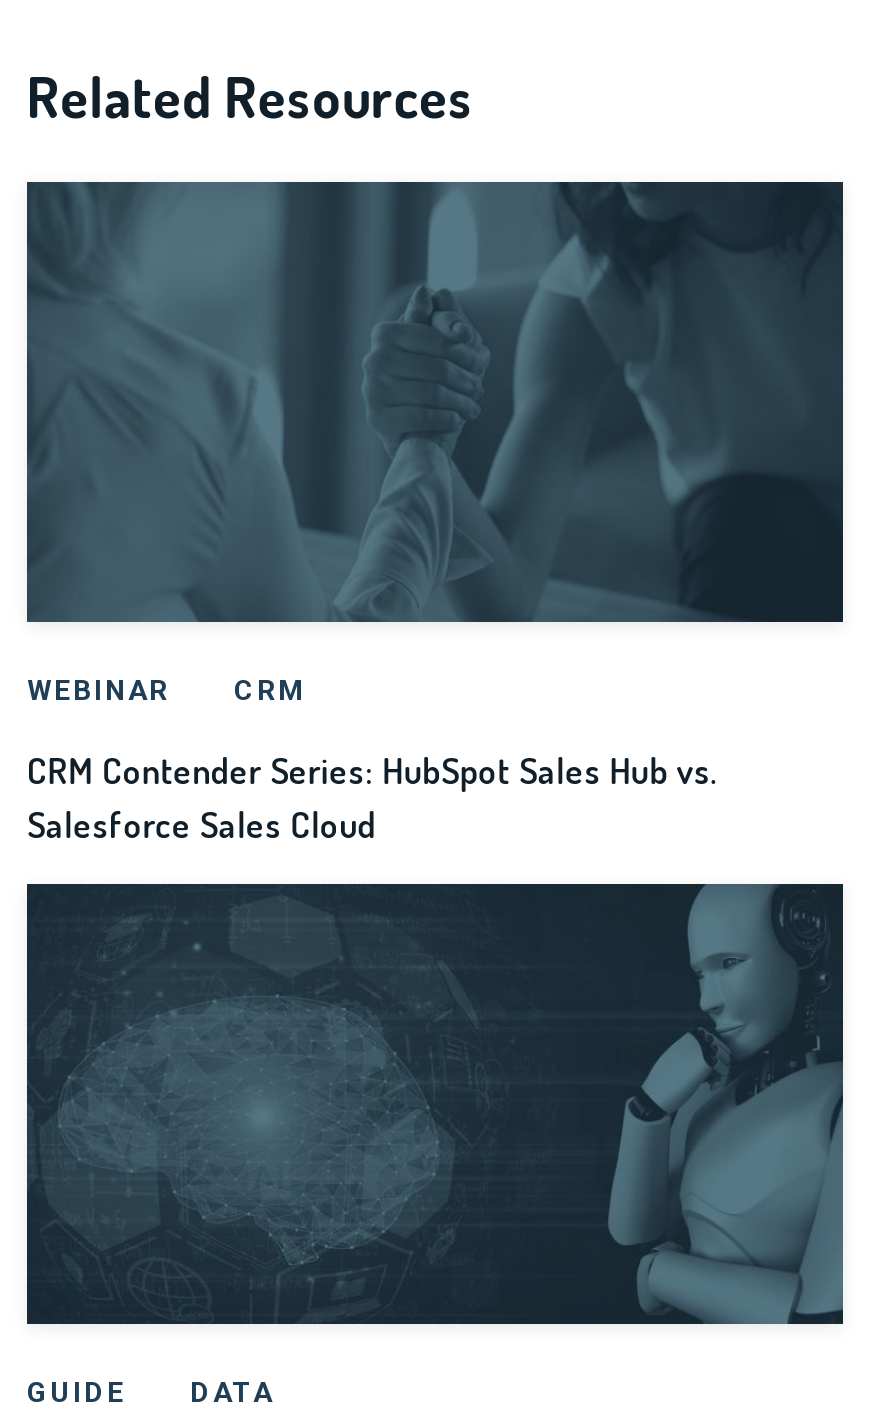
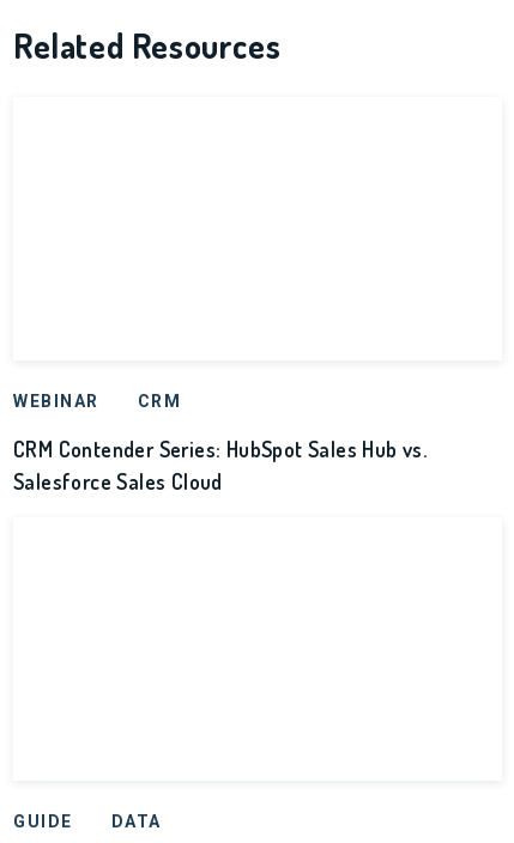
[25,180,845,624] [image] -> none
[25,882,845,1326] [image] -> none

